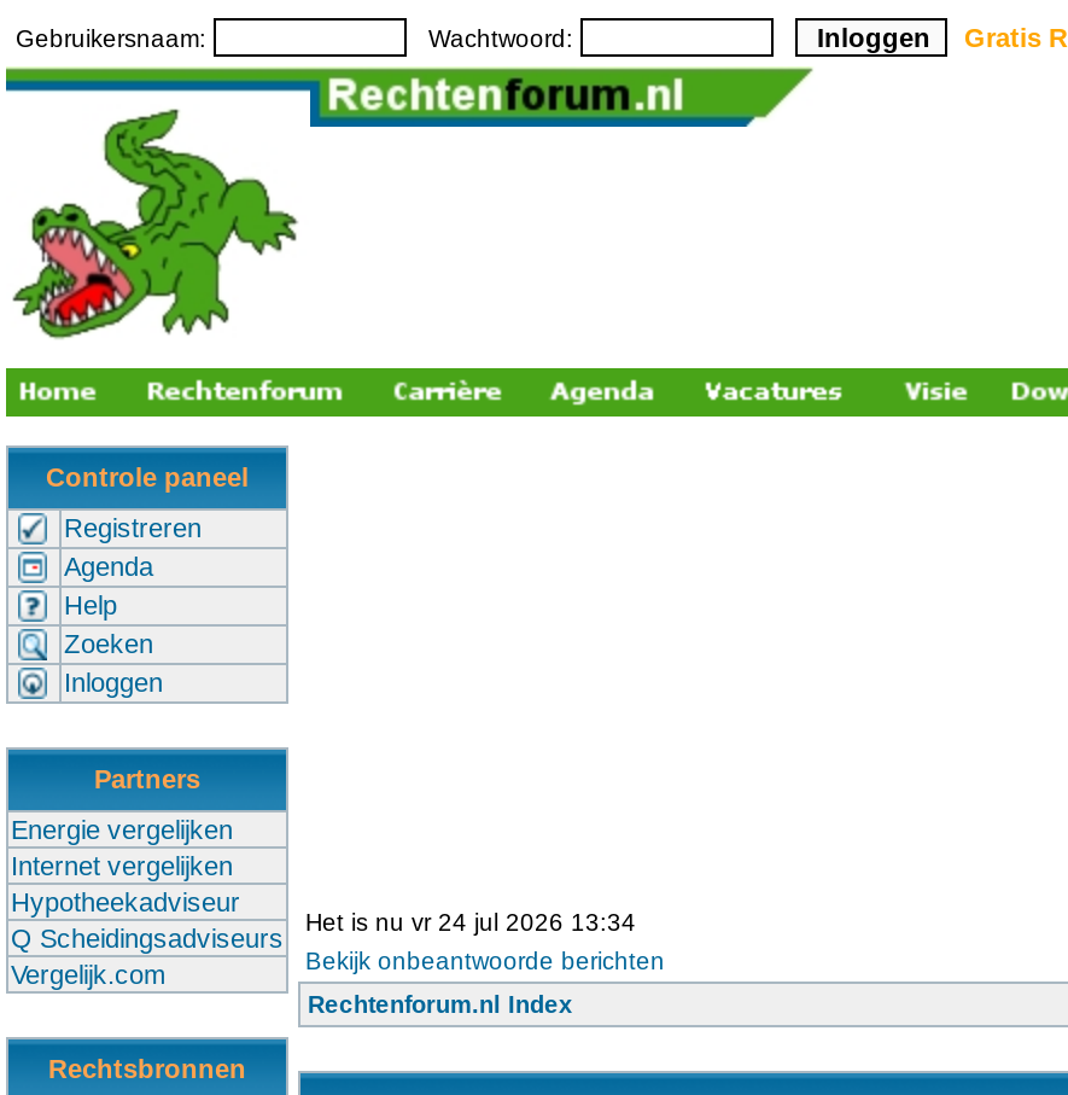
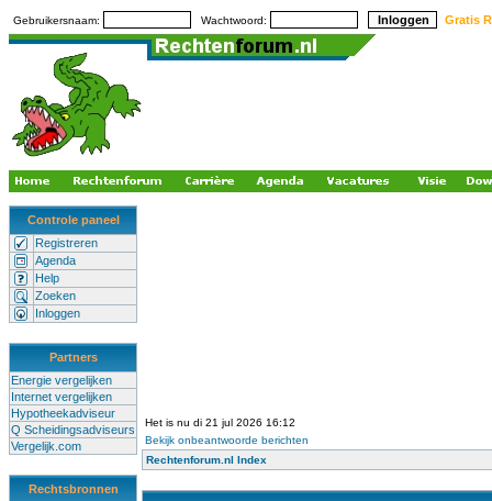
[305,909,636,936] Het is nu vr 24 jul 2026 13:34 -> [145,416,295,428] Het is nu di 21 jul 2026 16:12

